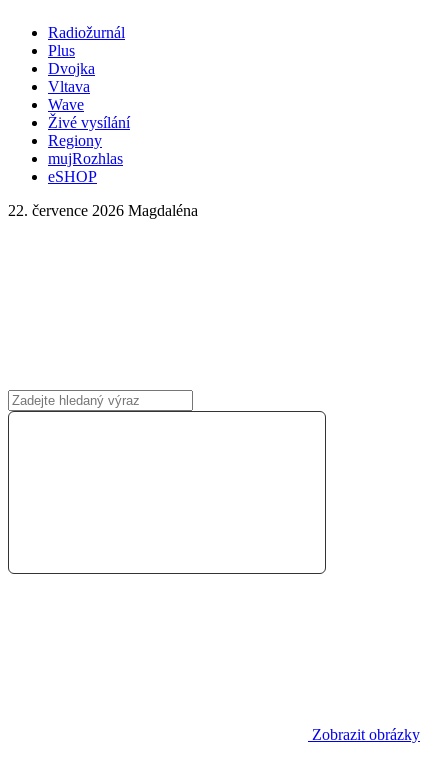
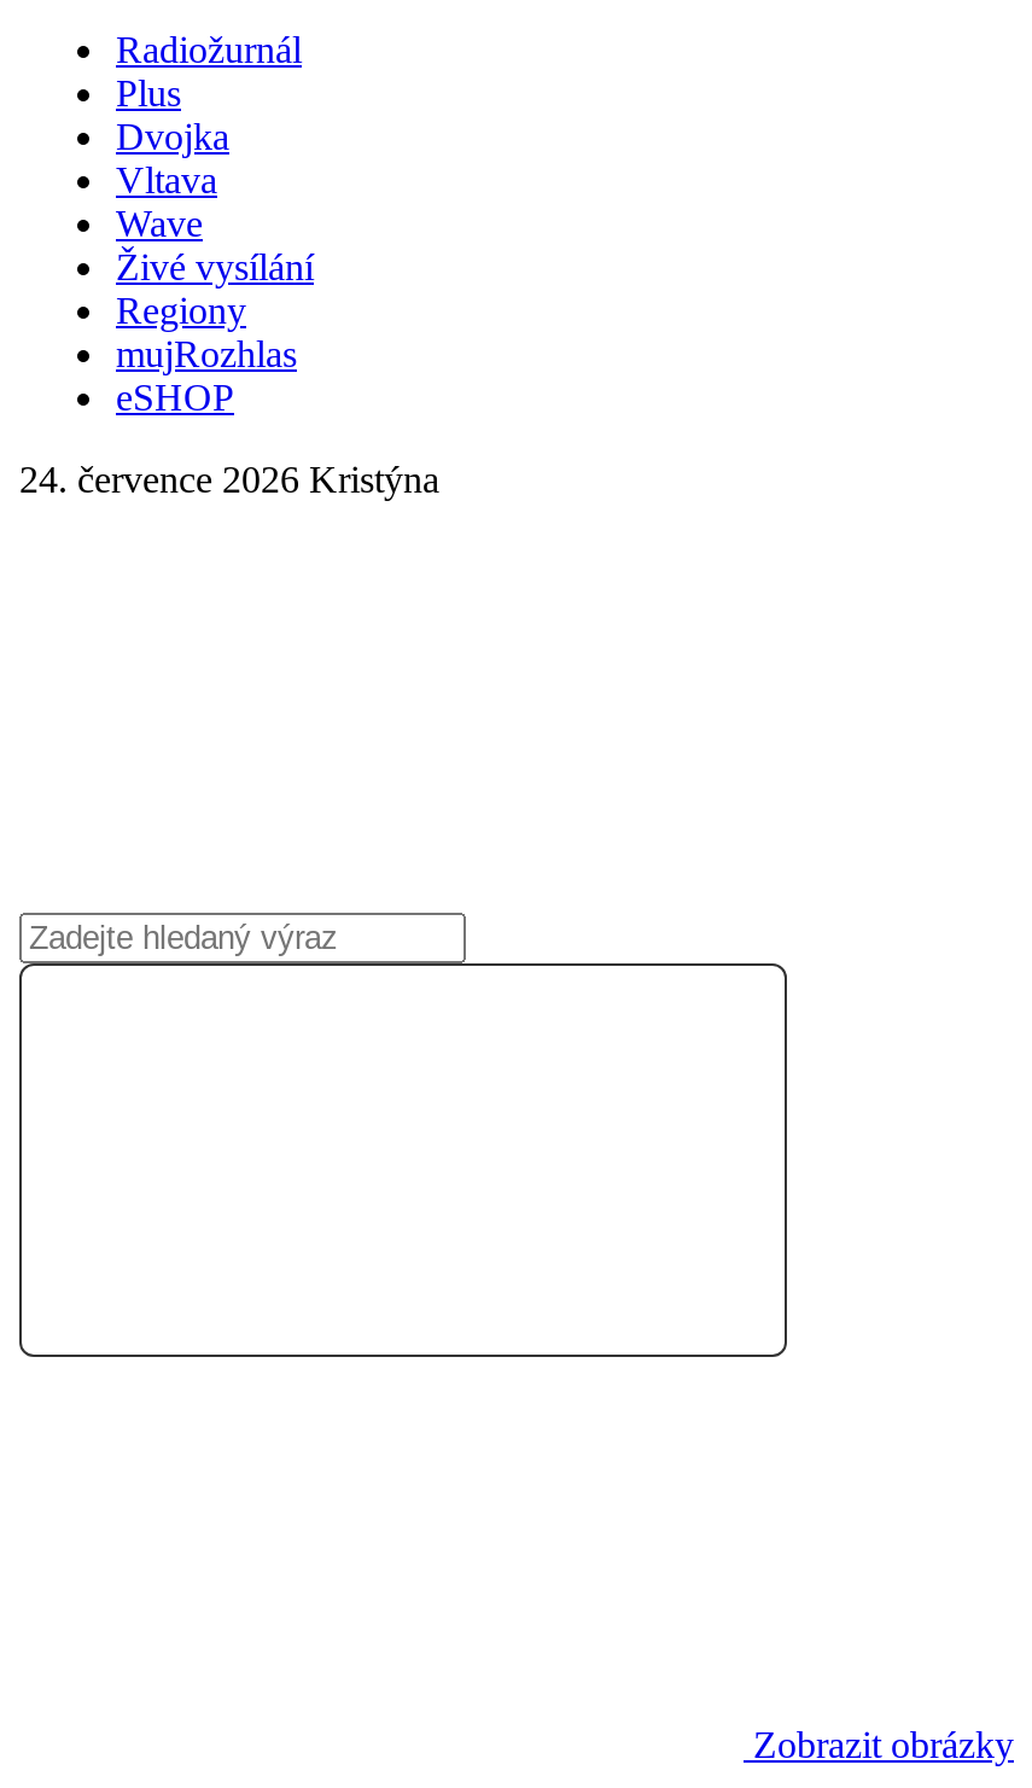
[8,202,198,219] 22. července 2026 Magdaléna -> [19,459,439,500] 24. července 2026 Kristýna

